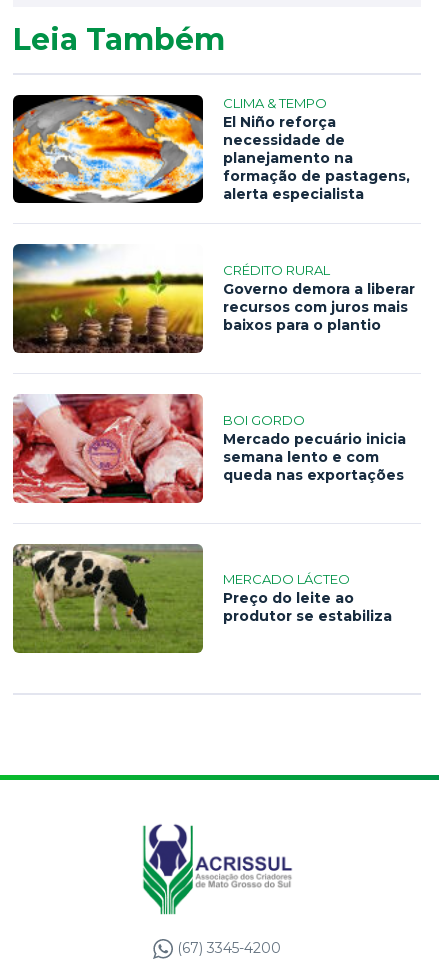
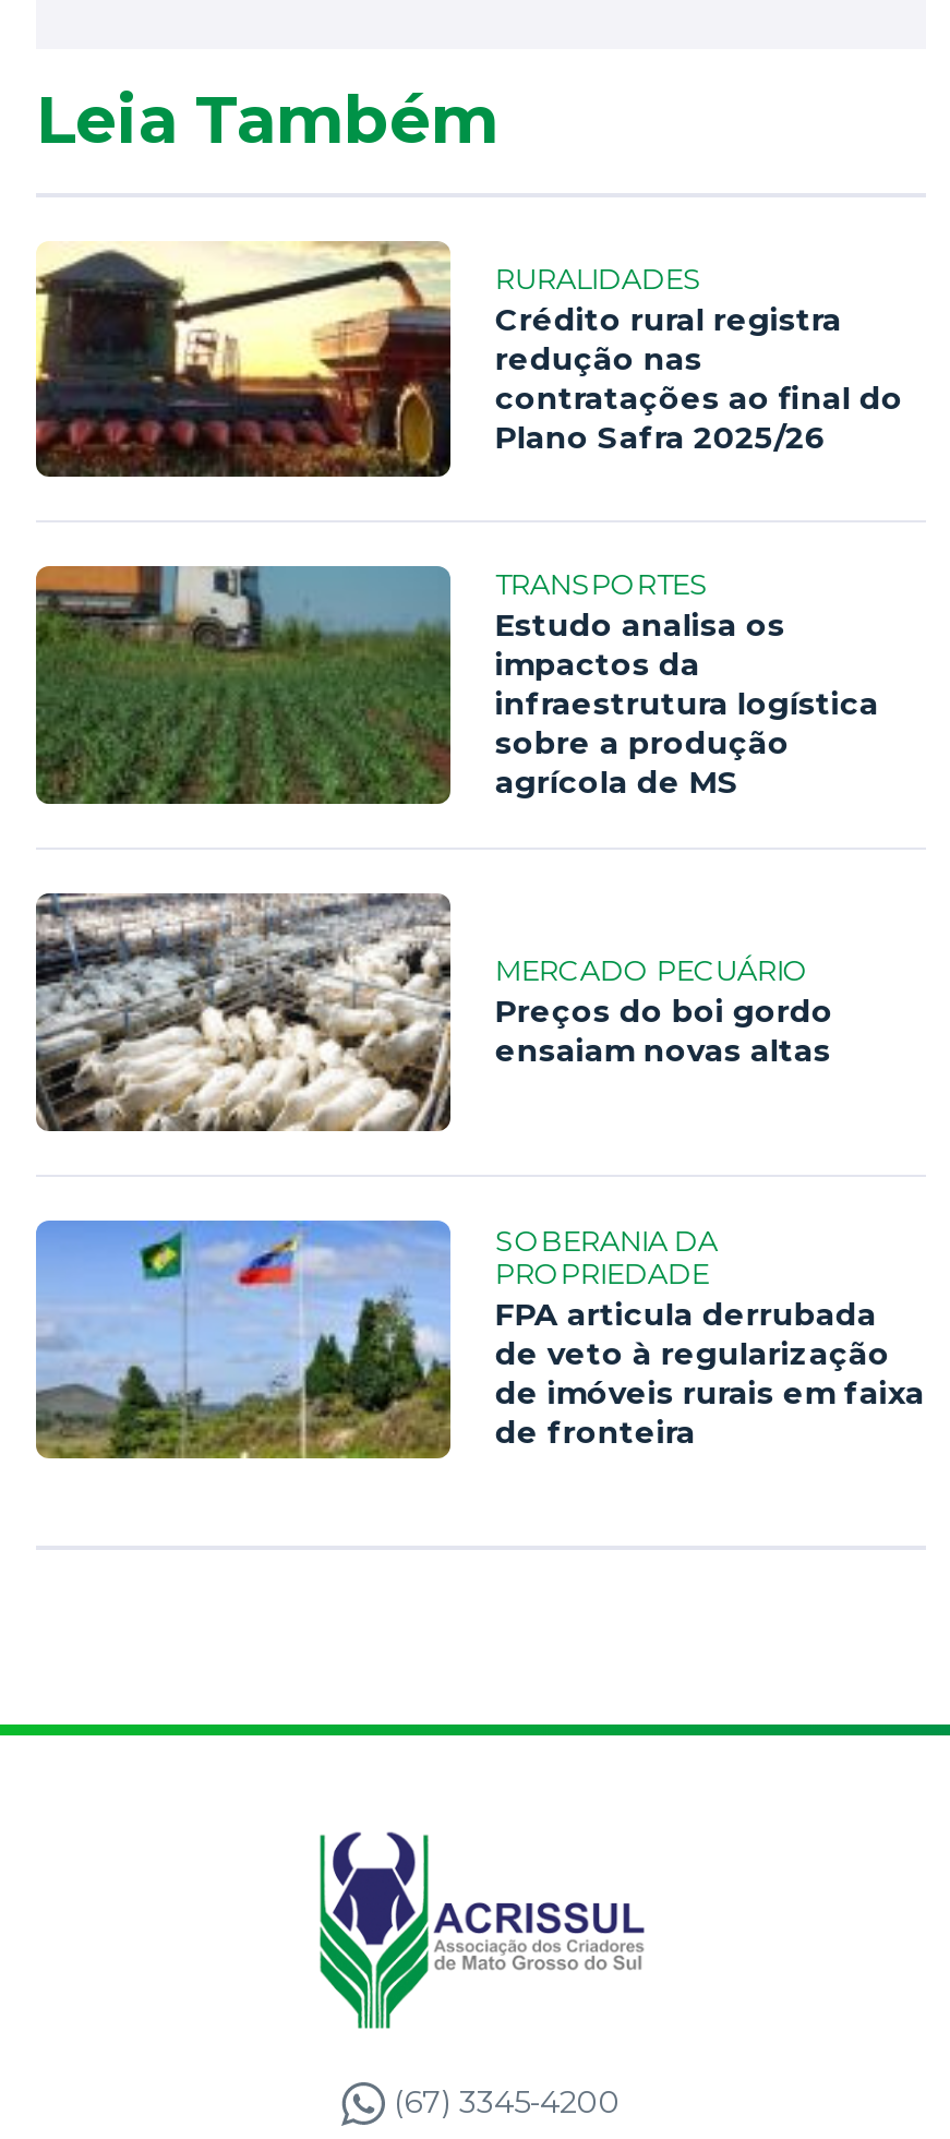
[12,94,410,203] [image] | CLIMA & TEMPO | El Niño reforça | necessidade de | planejamento na | formação de pastagens, | alerta especialista -> [34,241,903,479] [image] | RURALIDADES | Crédito rural registra | redução nas | contratações ao final do | Plano Safra 2025/26
[12,243,415,353] [image] | CRÉDITO RURAL | Governo demora a liberar | recursos com juros mais | baixos para o plantio -> [34,564,879,804] [image] | TRANSPORTES | Estudo analisa os | impactos da | infraestrutura logística | sobre a produção | agrícola de MS
[12,394,406,504] [image] | BOI GORDO | Mercado pecuário inicia | semana lento e com | queda nas exportações -> [34,891,833,1133] [image] | MERCADO PECUÁRIO | Preços do boi gordo | ensaiam novas altas
[12,543,392,653] [image] | MERCADO LÁCTEO | Preço do leite ao | produtor se estabiliza -> [34,1218,925,1458] [image] | SOBERANIA DA | PROPRIEDADE | FPA articula derrubada | de veto à regularização | de imóveis rurais em faixa | de fronteira

